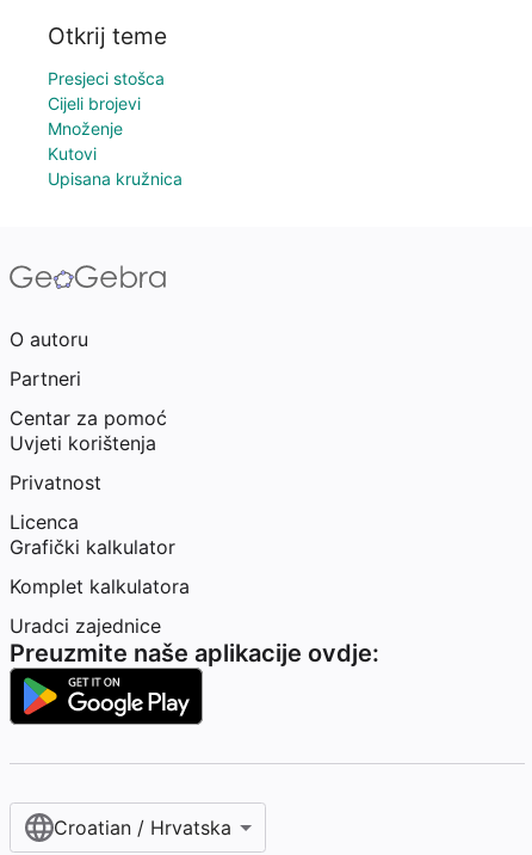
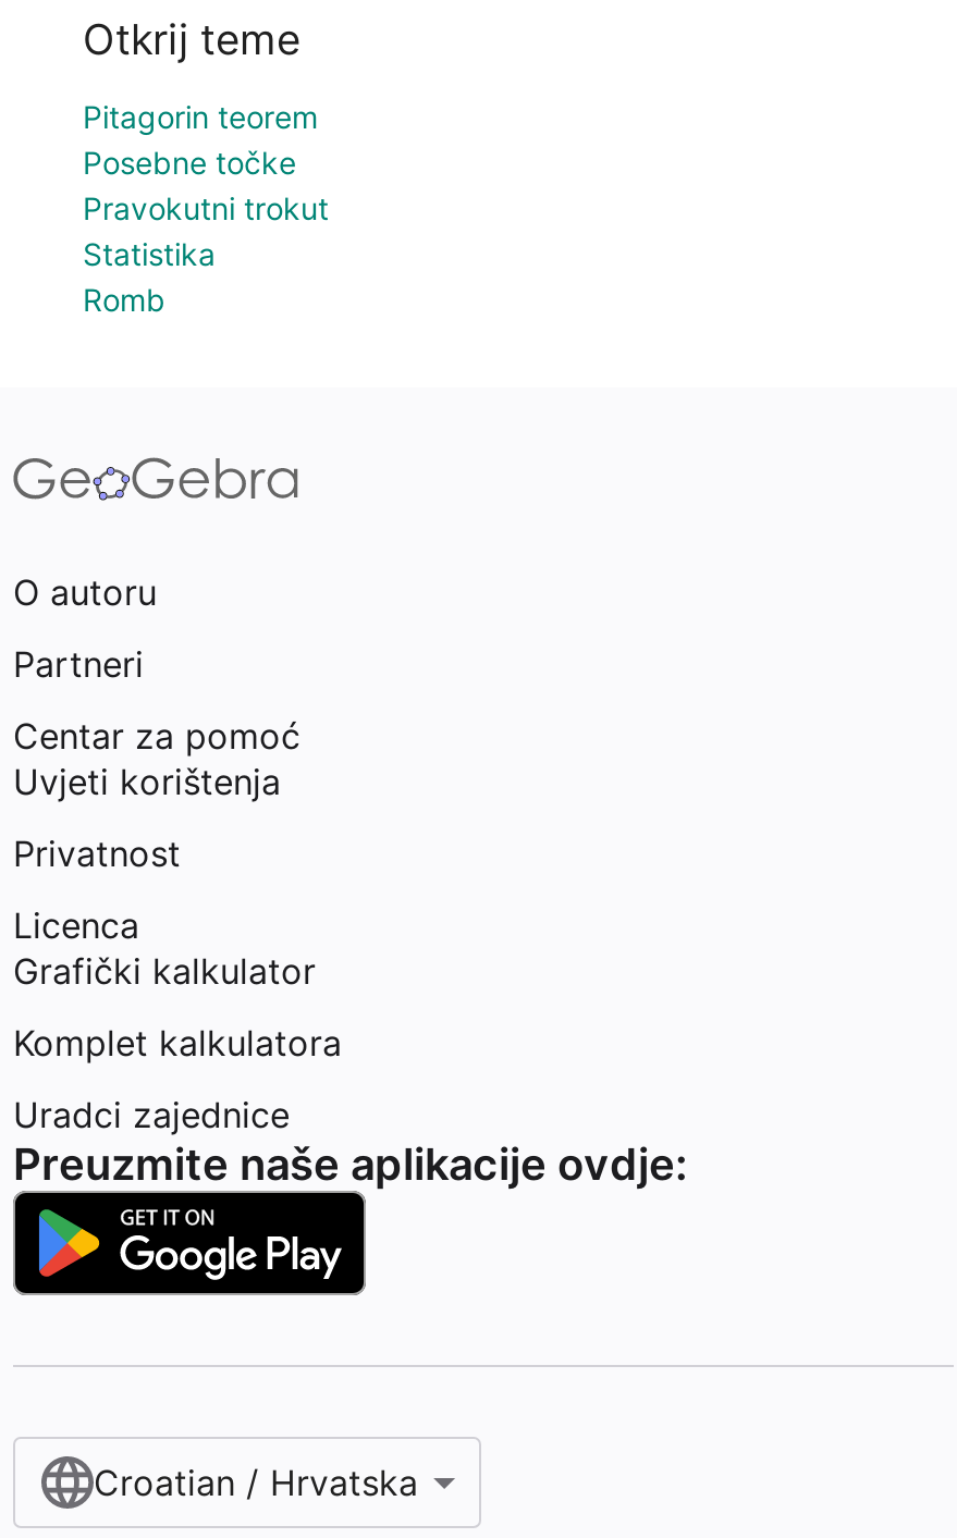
[48,68,183,189] Presjeci stošca | Cijeli brojevi | Množenje | Kutovi | Upisana kružnica -> [83,98,329,318] Pitagorin teorem | Posebne točke | Pravokutni trokut | Statistika | Romb

